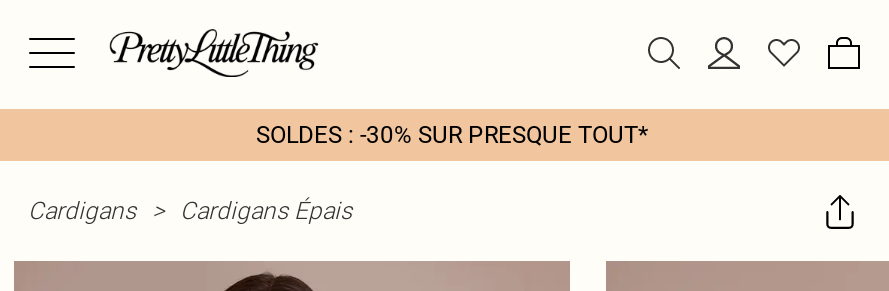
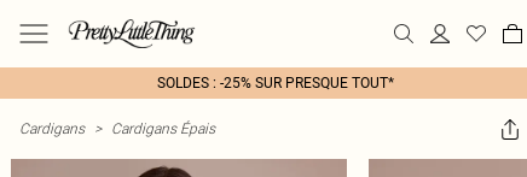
[256,121,648,149] SOLDES : -30% SUR PRESQUE TOUT* -> [157,75,394,92] SOLDES : -25% SUR PRESQUE TOUT*

